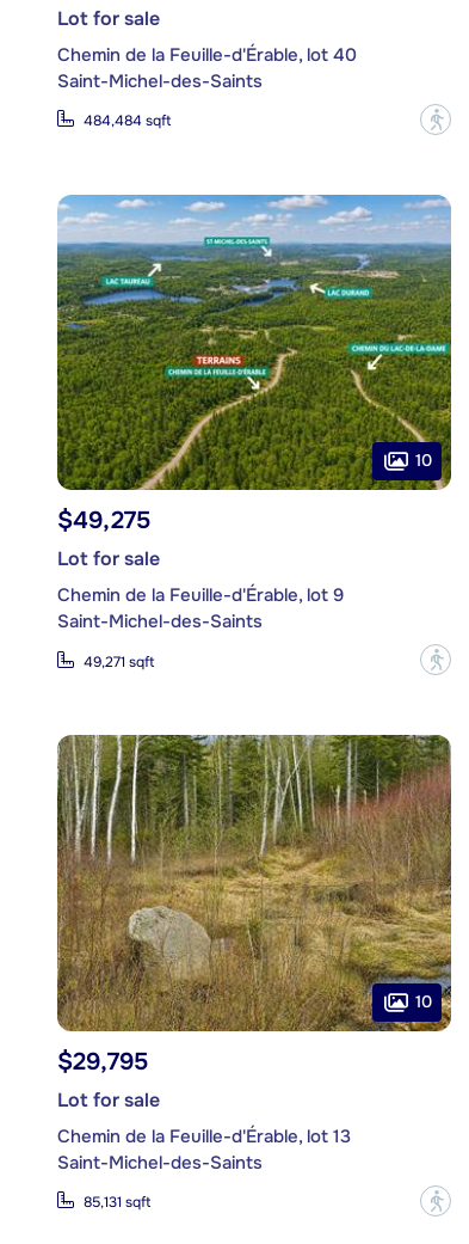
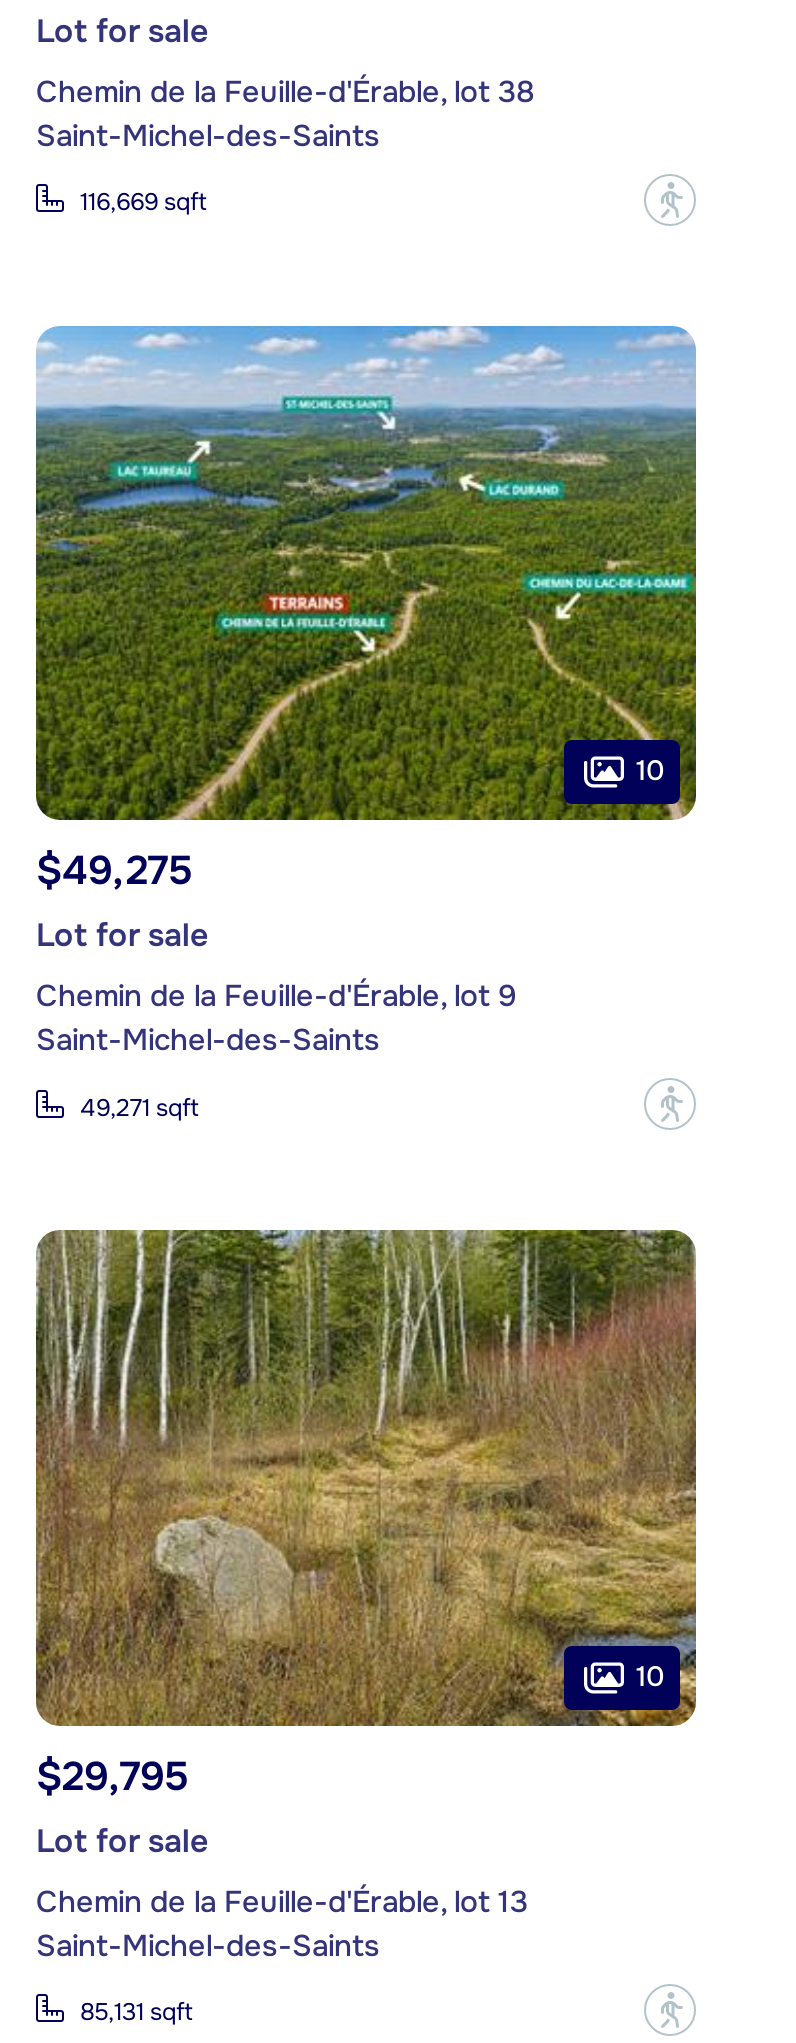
[57,43,357,67] Chemin de la Feuille-d'Érable, lot 40 -> [36,72,534,112] Chemin de la Feuille-d'Érable, lot 38
[84,112,171,131] 484,484 sqft -> [80,187,206,219] 116,669 sqft

